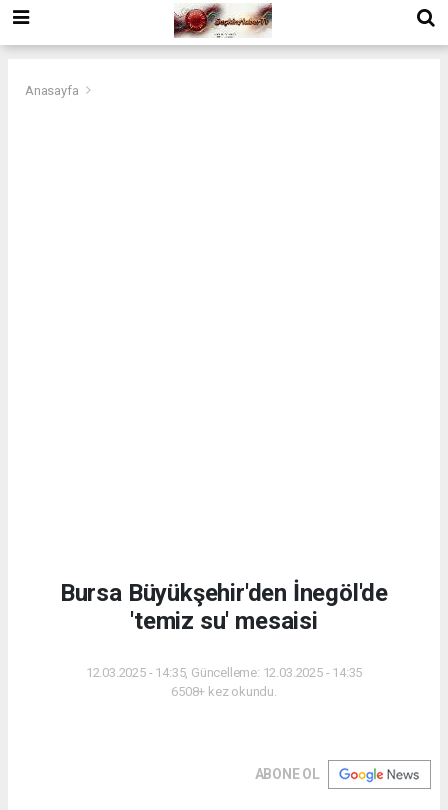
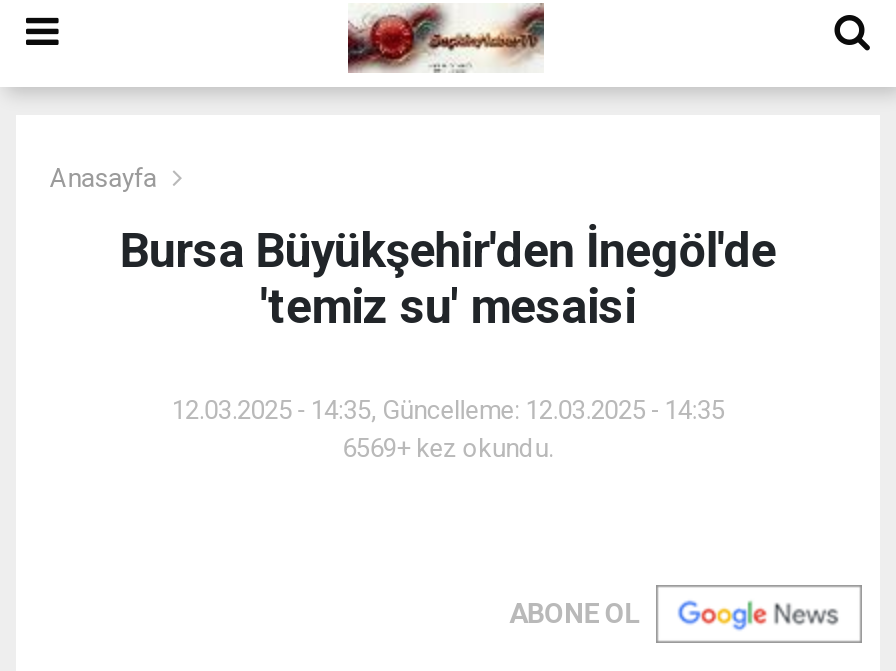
[171,684,277,699] 6508+ kez okundu. -> [342,433,554,463] 6569+ kez okundu.

